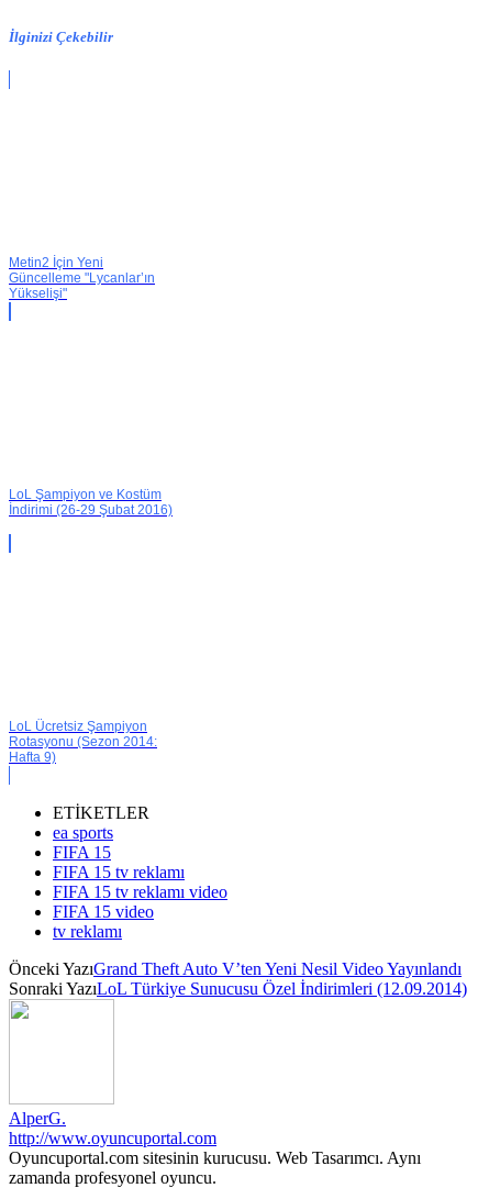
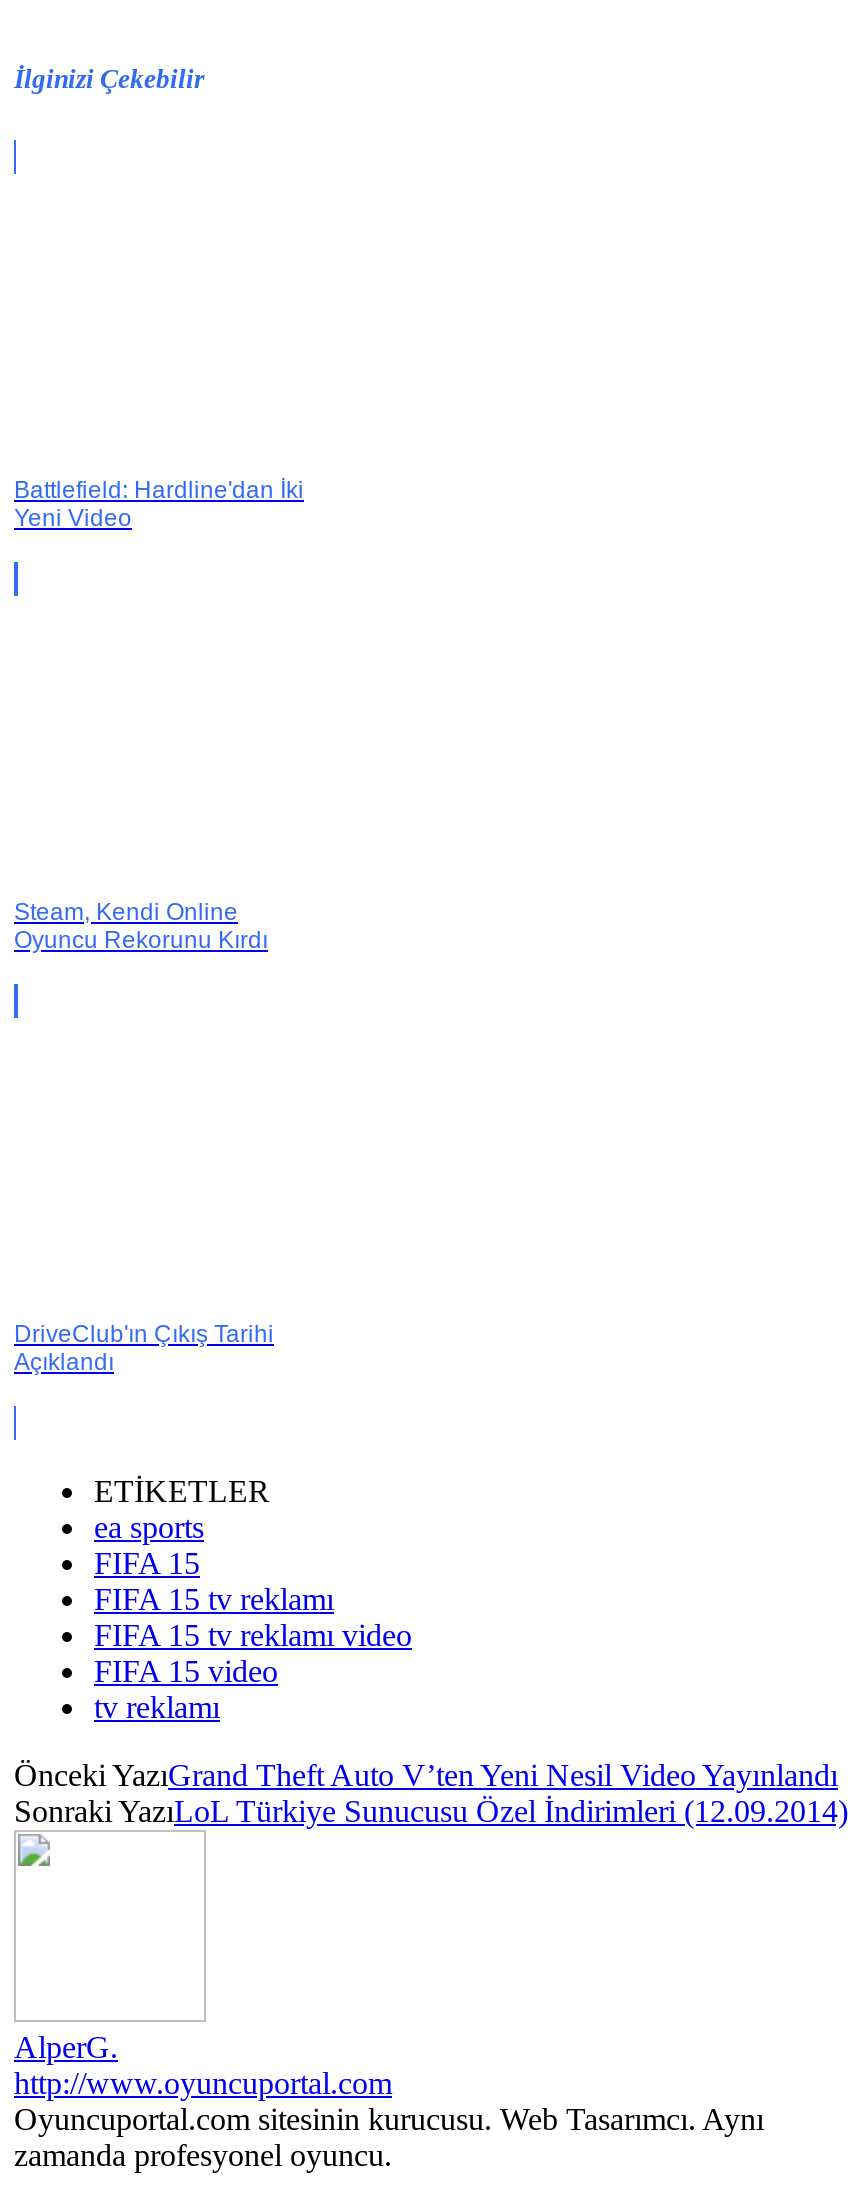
[9,255,155,301] Metin2 İçin Yeni | Güncelleme "Lycanlar’ın | Yükselişi" -> [14,476,304,532] Battlefield: Hardline'dan İki | Yeni Video
[9,487,173,518] LoL Şampiyon ve Kostüm | İndirimi (26-29 Şubat 2016) -> [14,898,268,954] Steam, Kendi Online | Oyuncu Rekorunu Kırdı
[9,719,157,765] LoL Ücretsiz Şampiyon | Rotasyonu (Sezon 2014: | Hafta 9) -> [14,1320,274,1376] DriveClub'ın Çıkış Tarihi | Açıklandı

